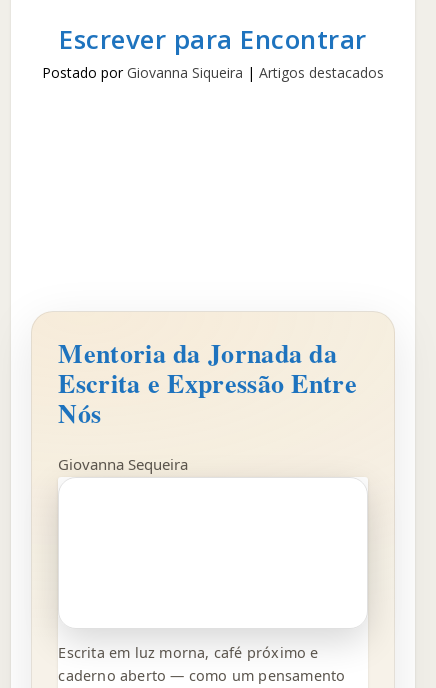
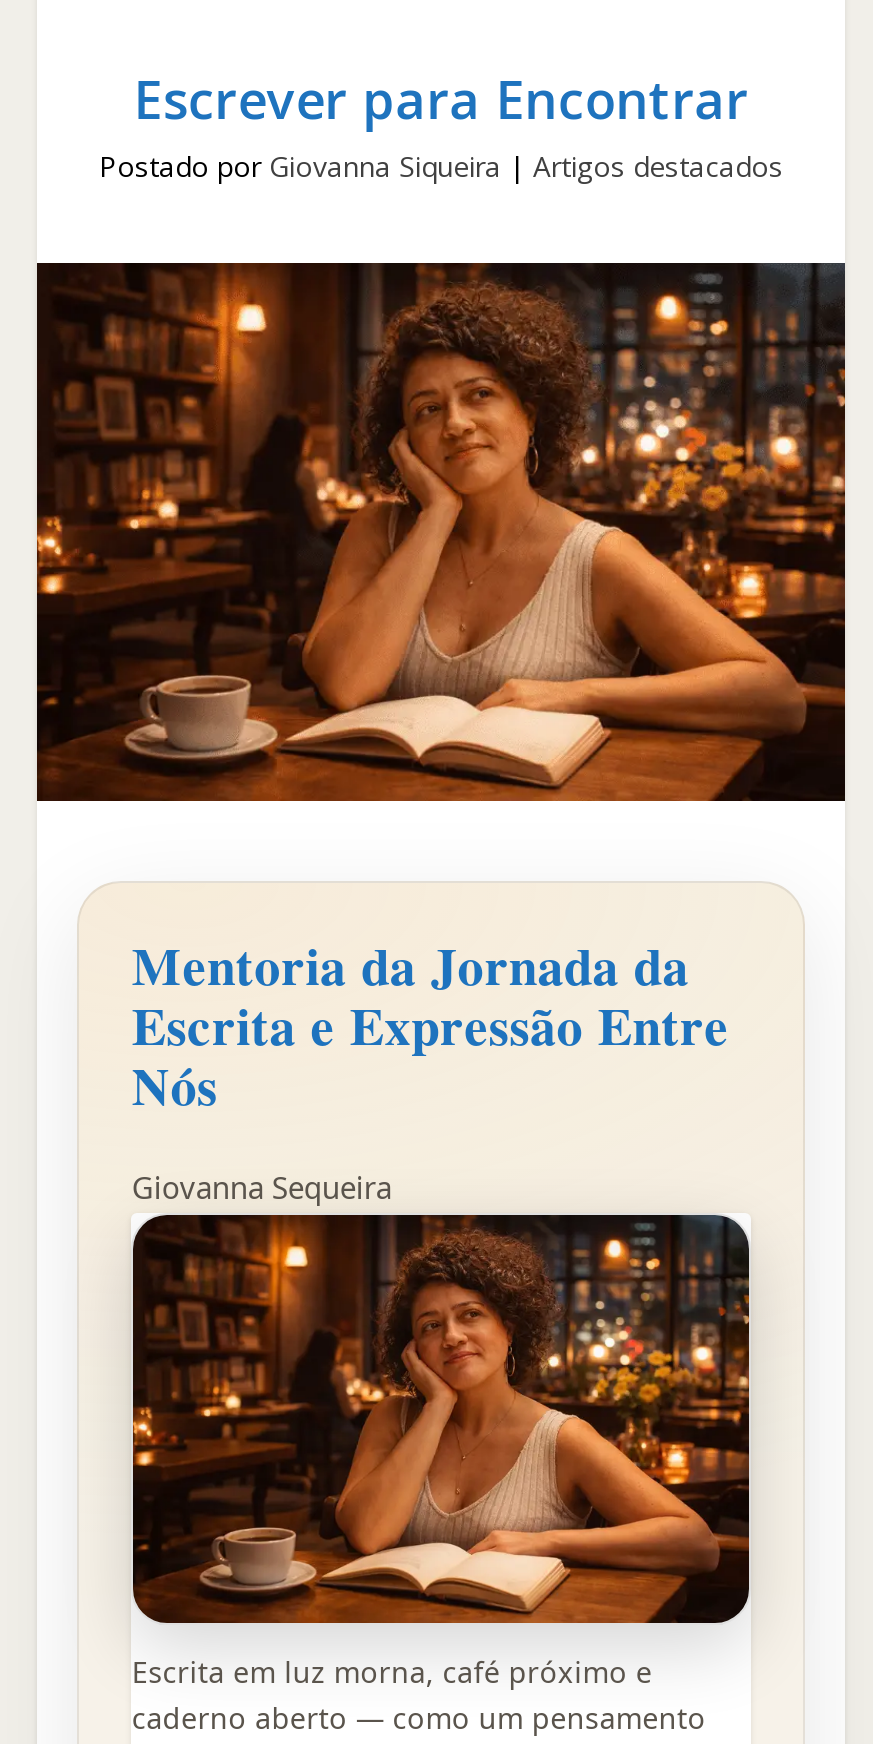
none -> [35,261,847,803] [image]
none -> [131,1211,751,1625] [image]

